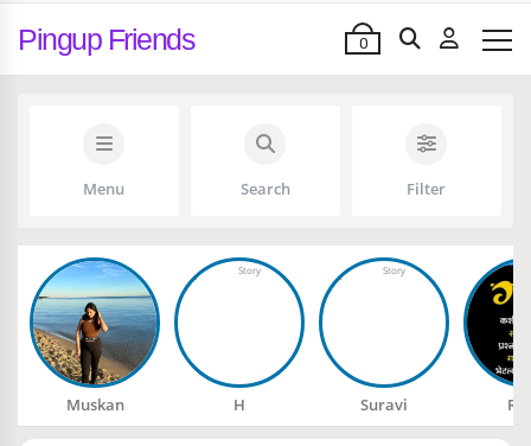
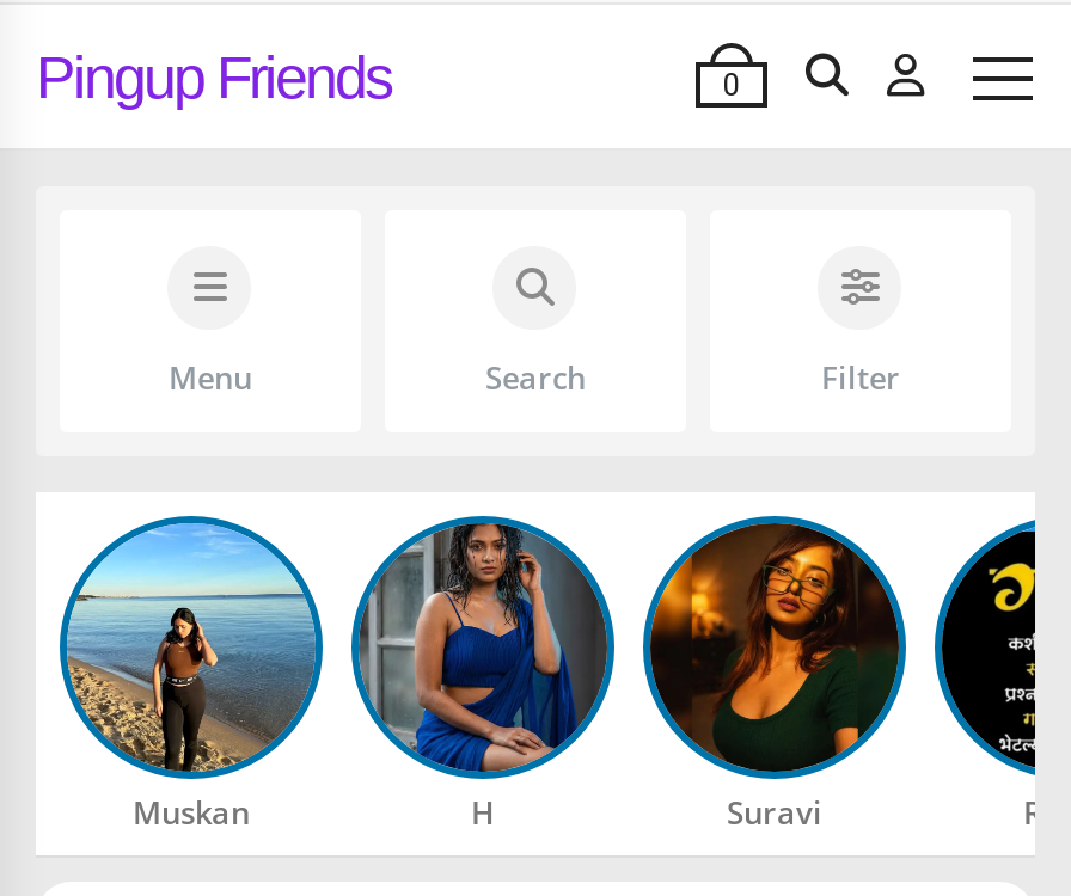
[177,260,302,386] [image] -> [356,521,610,774] [image]
[321,260,447,386] [image] -> [648,521,901,774] [image]

